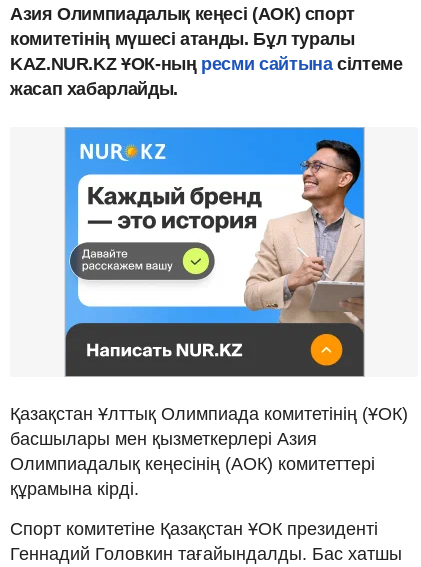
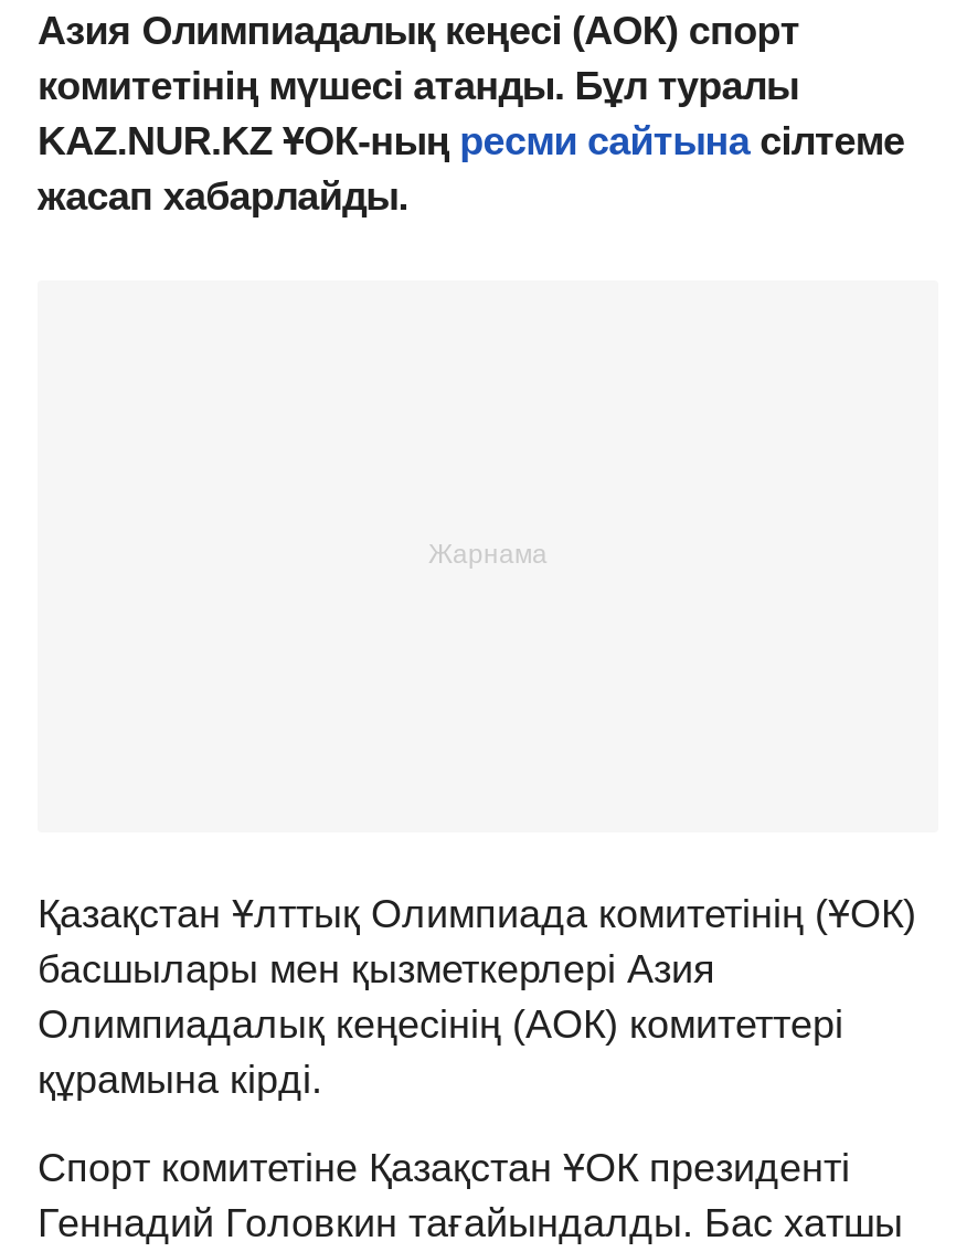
[64,126,365,377] [image] -> none

